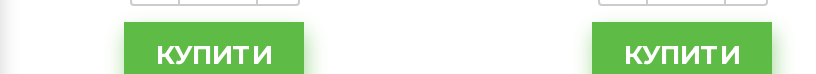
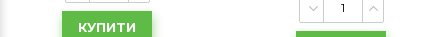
[624,38,740,70] КУПИТИ -> none

